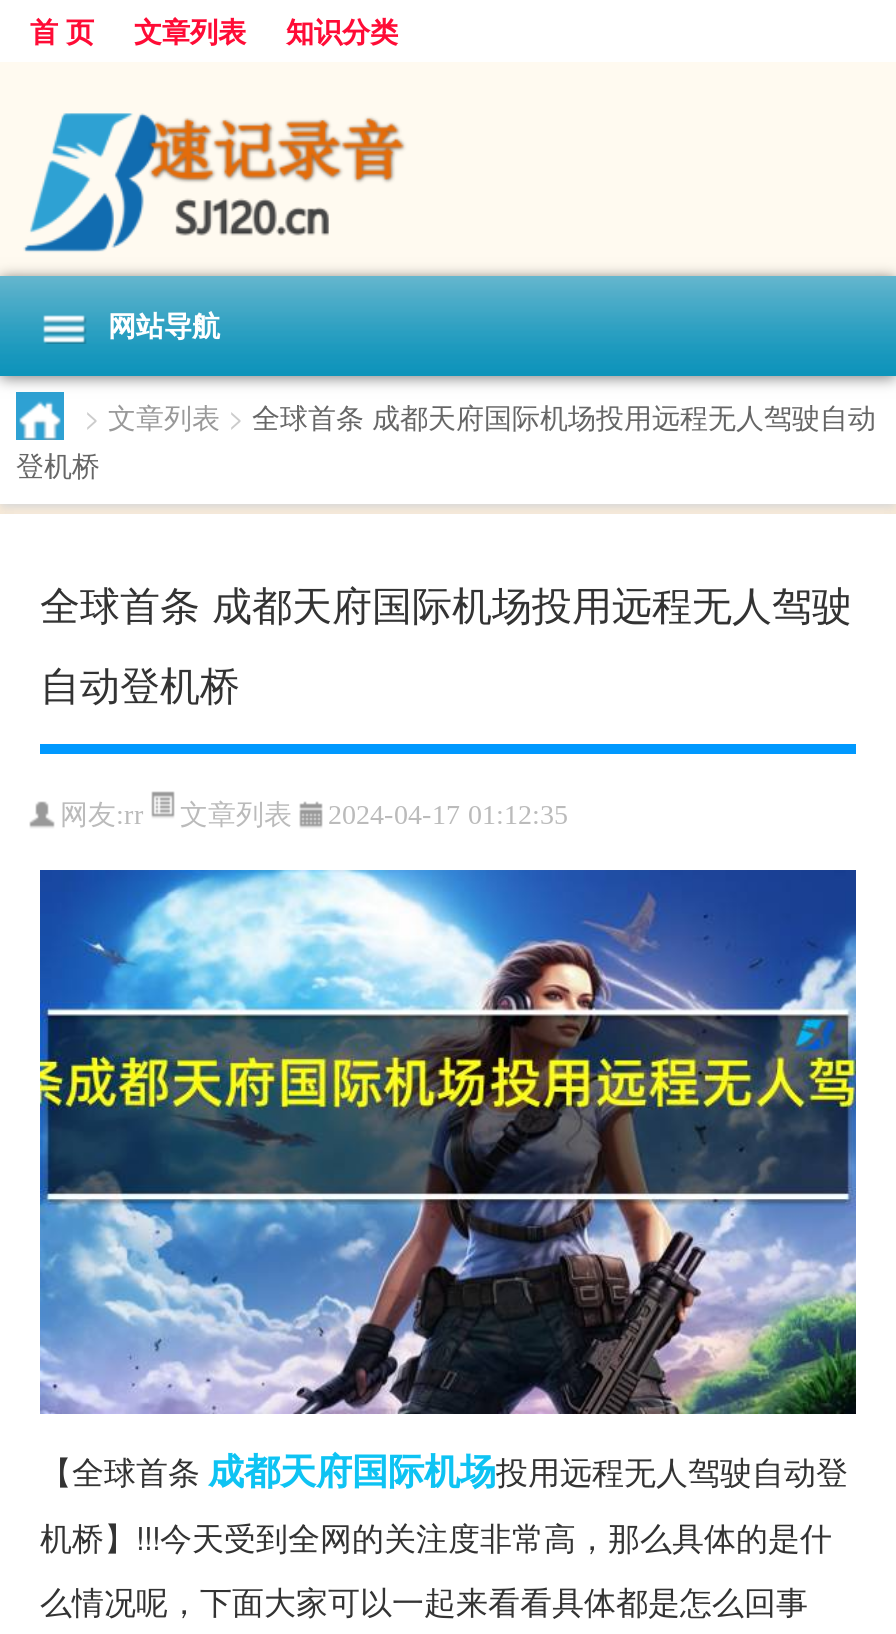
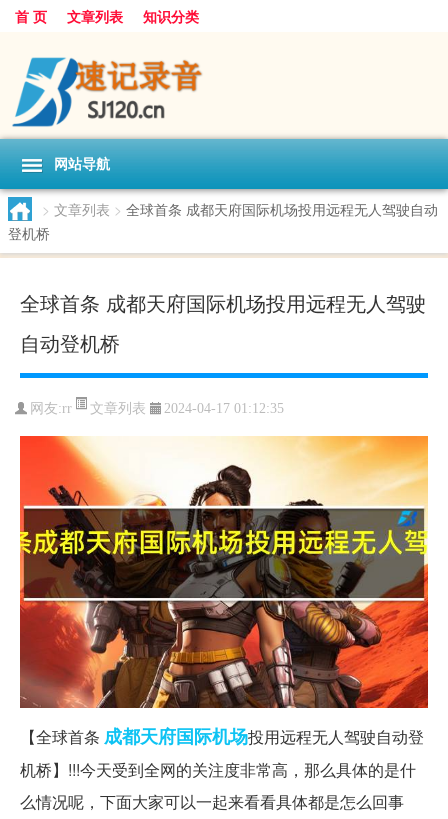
[38,868,858,1416] [image] -> [19,435,429,709] [image]

